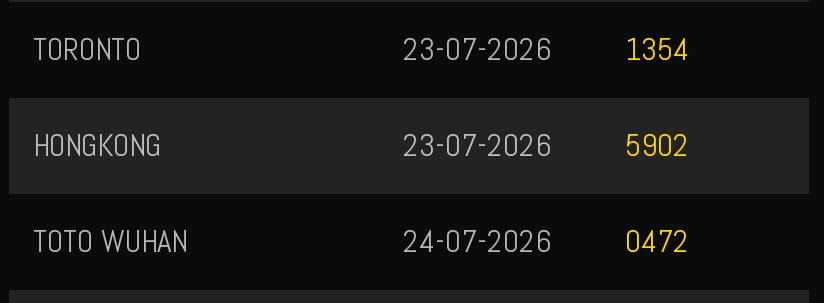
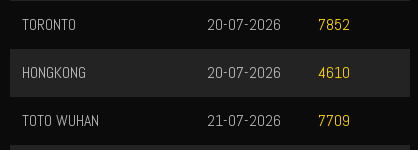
[403,30,551,70] 23-07-2026 -> [207,15,281,35] 20-07-2026
[625,31,689,71] 1354 -> [318,15,350,35] 7852
[403,126,551,166] 23-07-2026 -> [207,63,281,83] 20-07-2026
[625,127,689,167] 5902 -> [318,63,350,83] 4610
[403,222,551,262] 24-07-2026 -> [207,111,281,131] 21-07-2026
[625,223,689,263] 0472 -> [318,111,350,131] 7709

